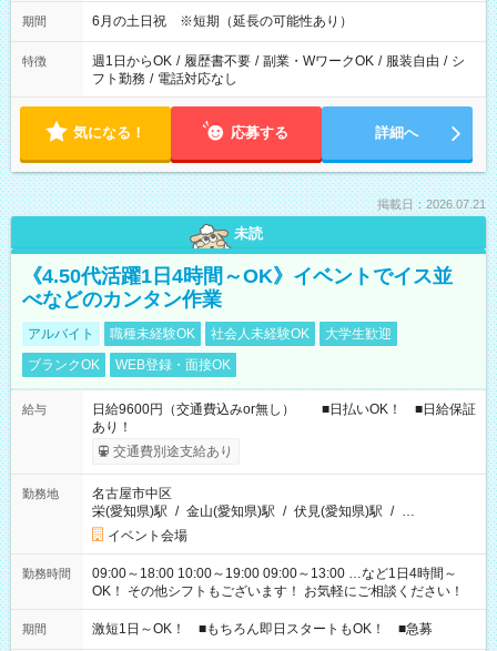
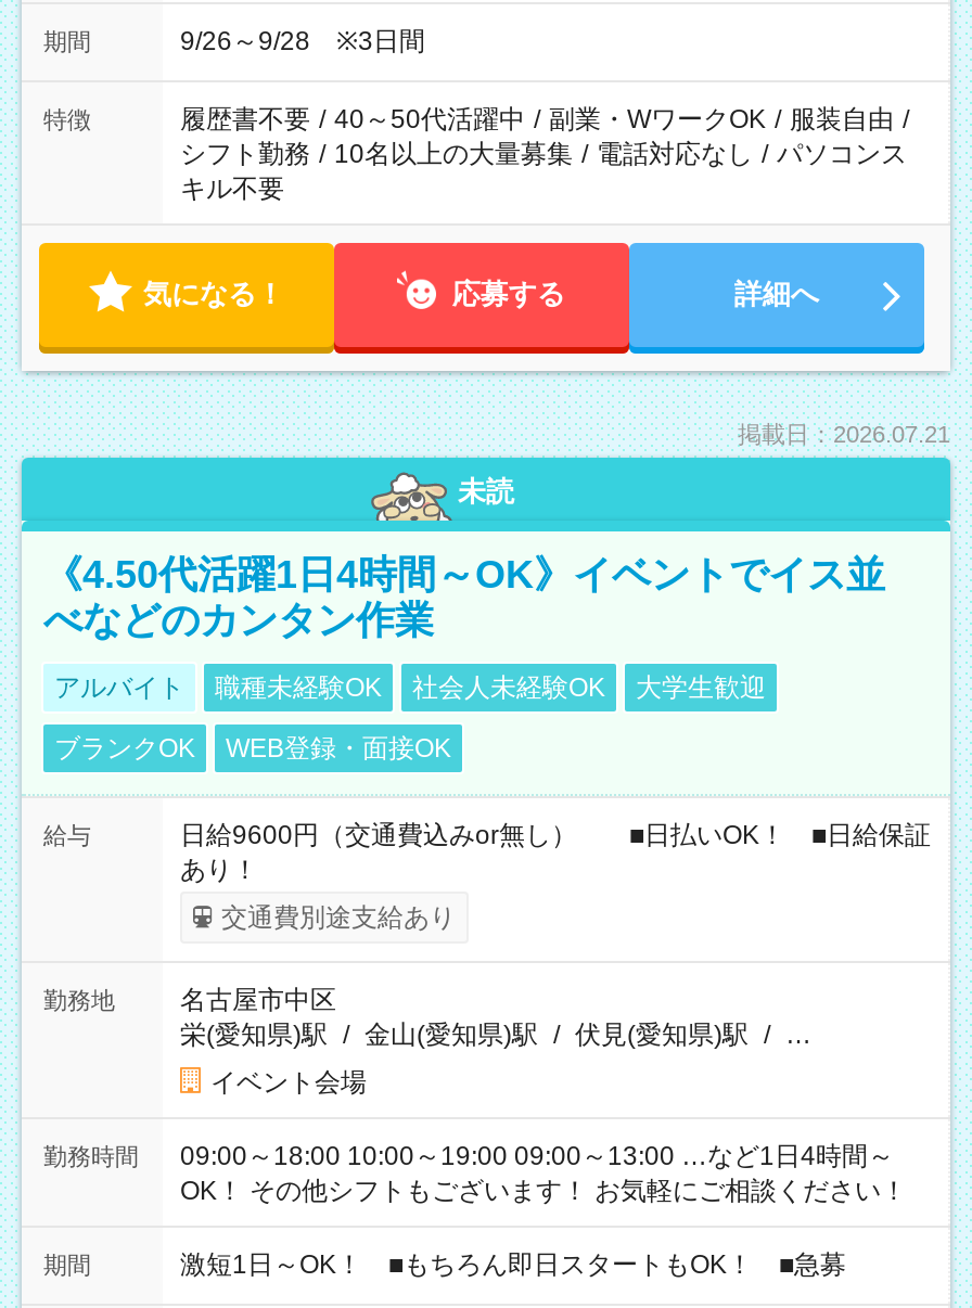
[92,13,351,29] 6月の土日祝 ※短期（延長の可能性あり） -> [180,26,451,56] 9/26～9/28 ※3日間
[92,53,465,87] 週1日からOK / 履歴書不要 / 副業・WワークOK / 服装自由 / シ | フト勤務 / 電話対応なし -> [180,104,909,204] 履歴書不要 / 40～50代活躍中 / 副業・WワークOK / 服装自由 / | シフト勤務 / 10名以上の大量募集 / 電話対応なし / パソコンス | キル不要

